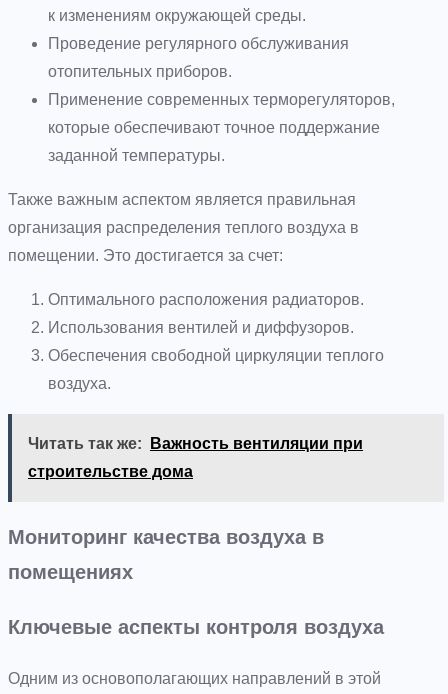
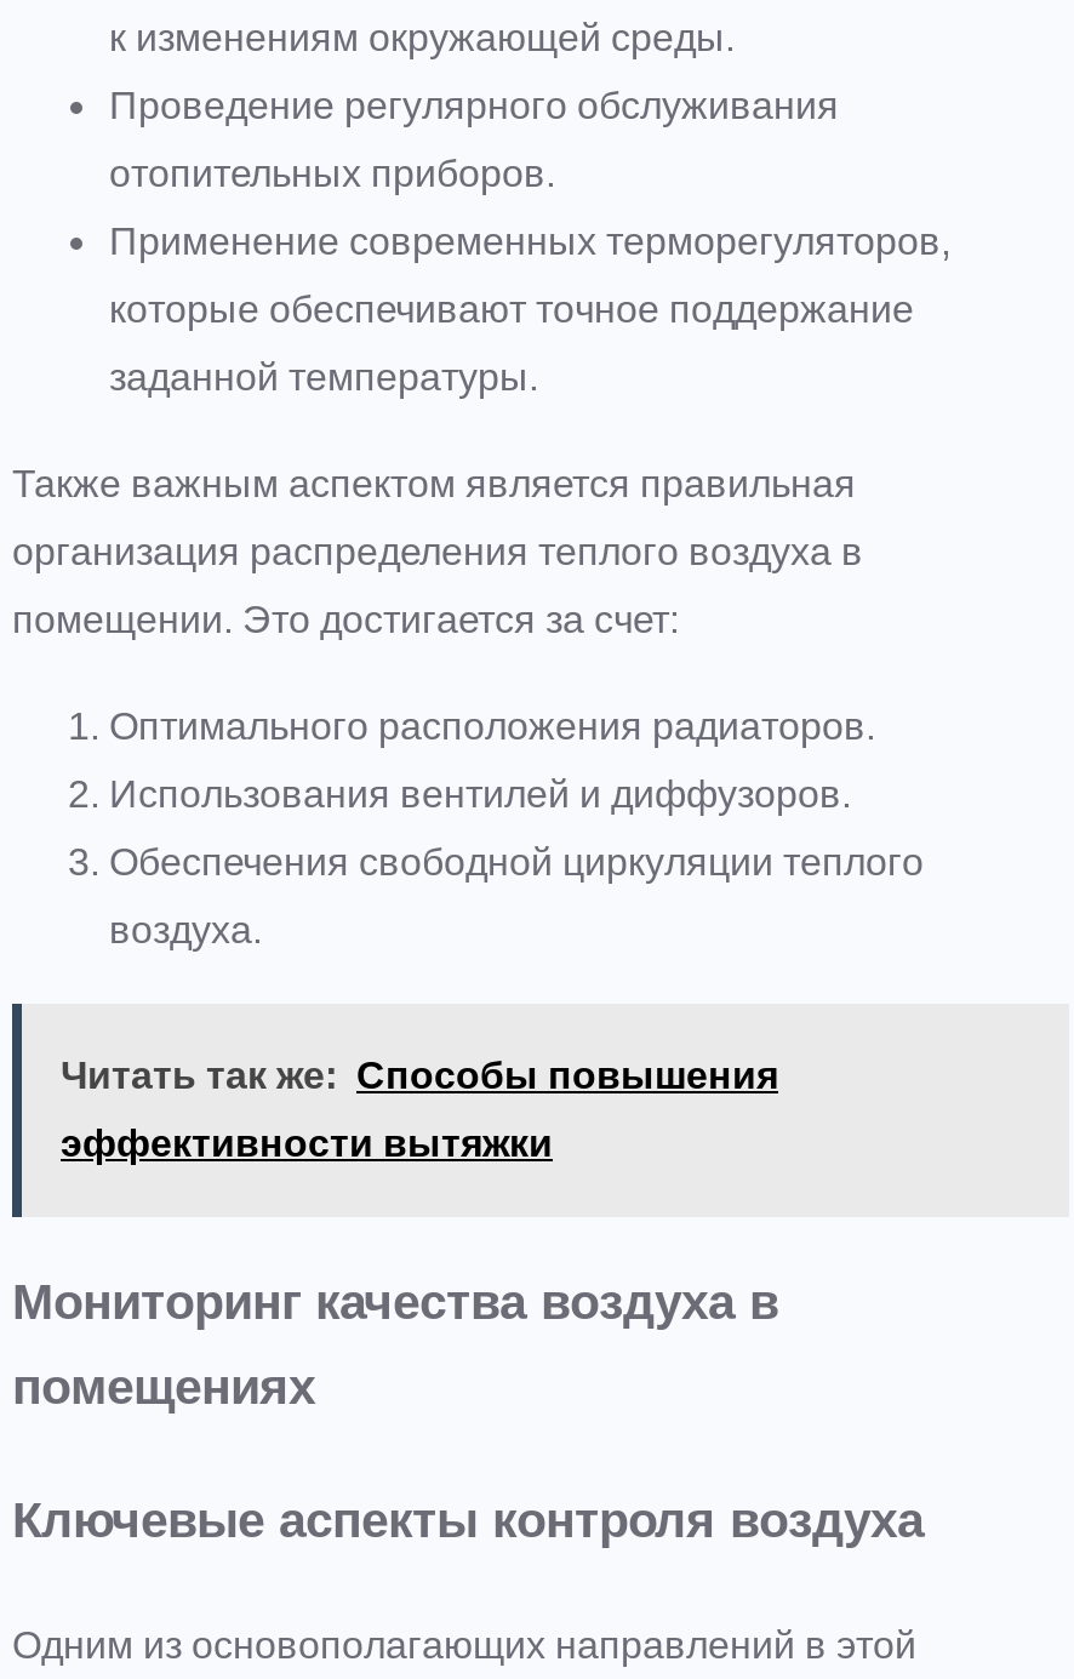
[28,435,363,452] Читать так же: Важность вентиляции при -> [61,1054,778,1095] Читать так же: Способы повышения
[28,463,193,480] строительстве дома -> [61,1122,553,1163] эффективности вытяжки

